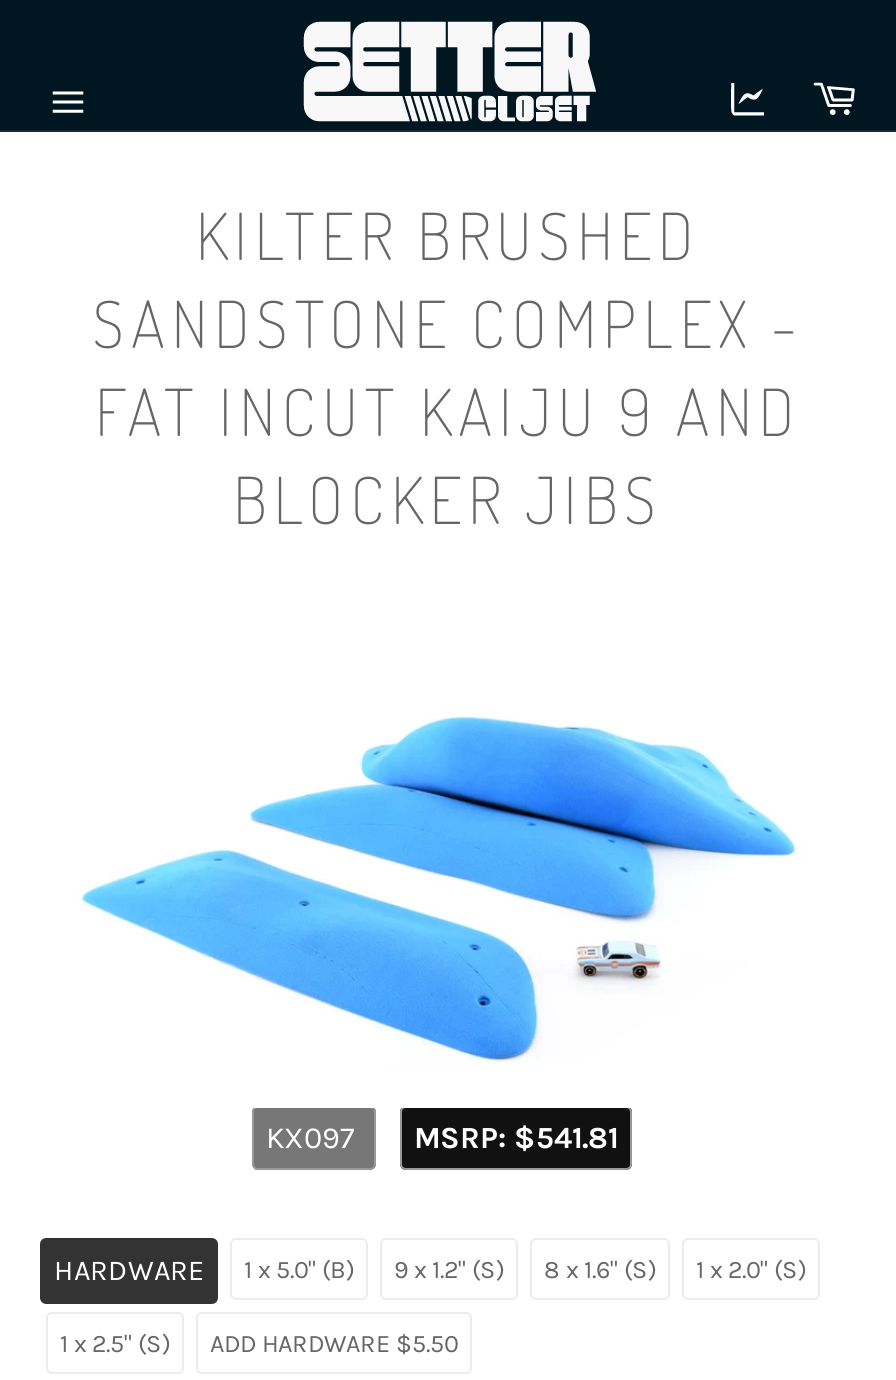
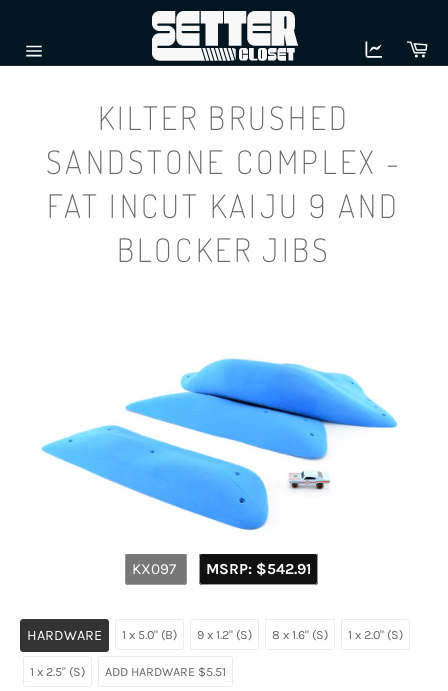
[414,1120,618,1156] MSRP: $541.81 -> [205,560,310,578] MSRP: $542.91
[60,1328,458,1358] 1 x 2.5" (S) ADD HARDWARE $5.50 -> [30,664,226,679] 1 x 2.5" (S) ADD HARDWARE $5.51

